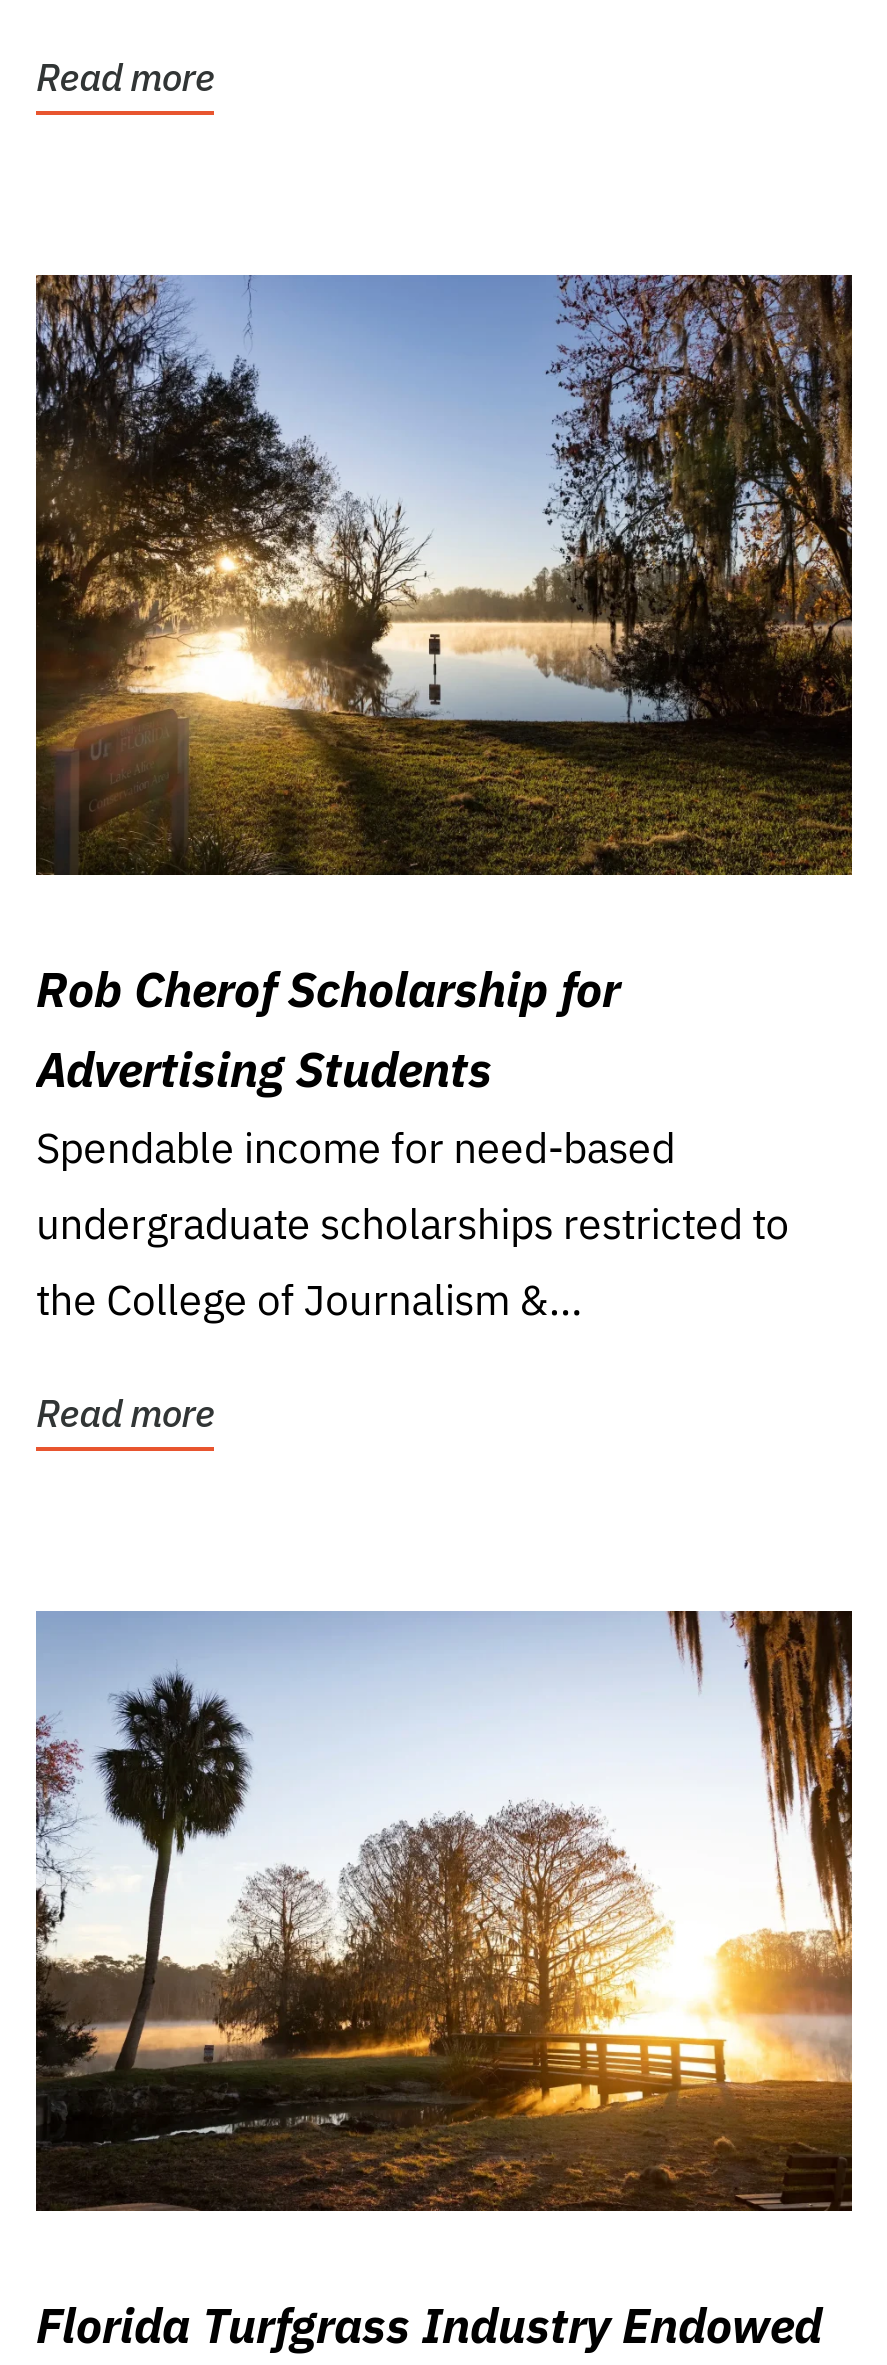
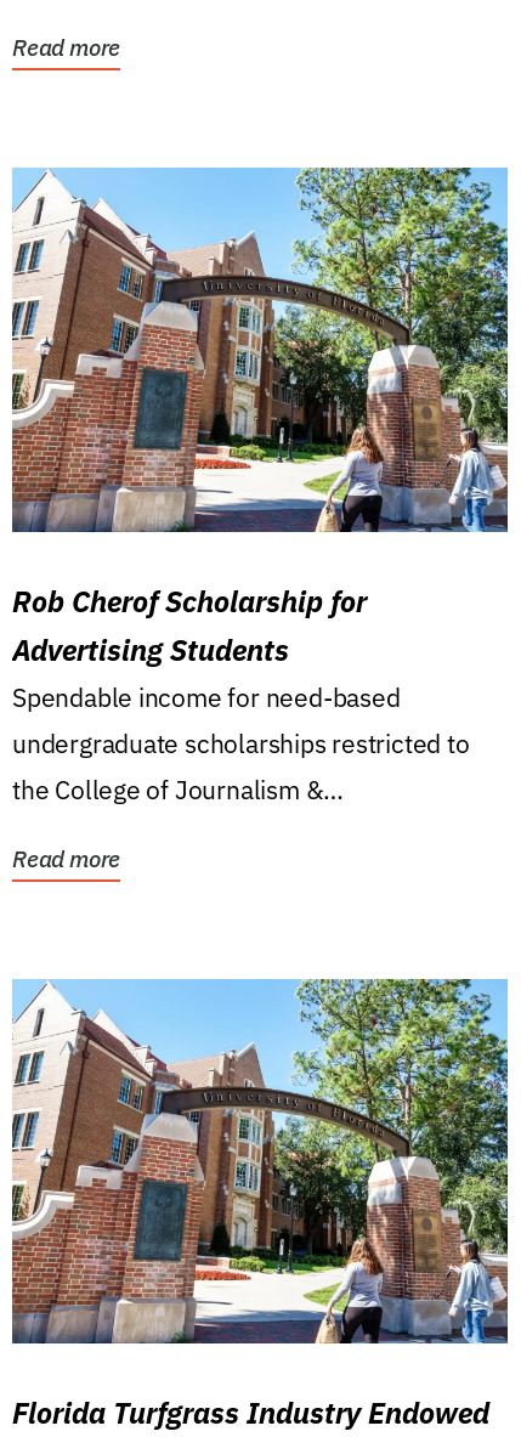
[34,273,854,877] [image] -> [11,166,509,533] [image]
[34,1609,854,2213] [image] -> [11,978,509,1345] [image]

